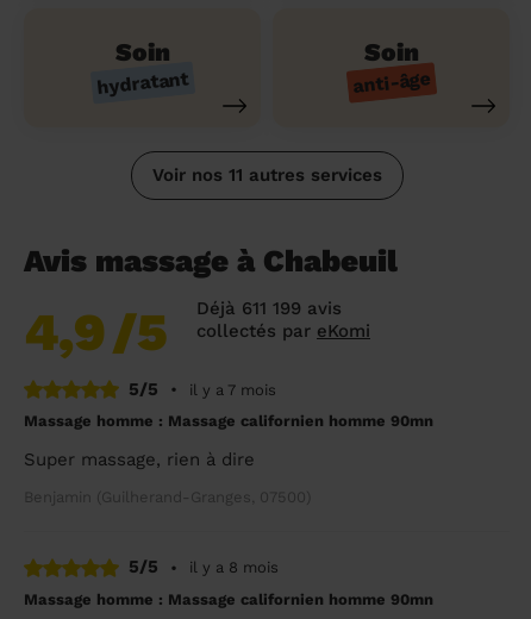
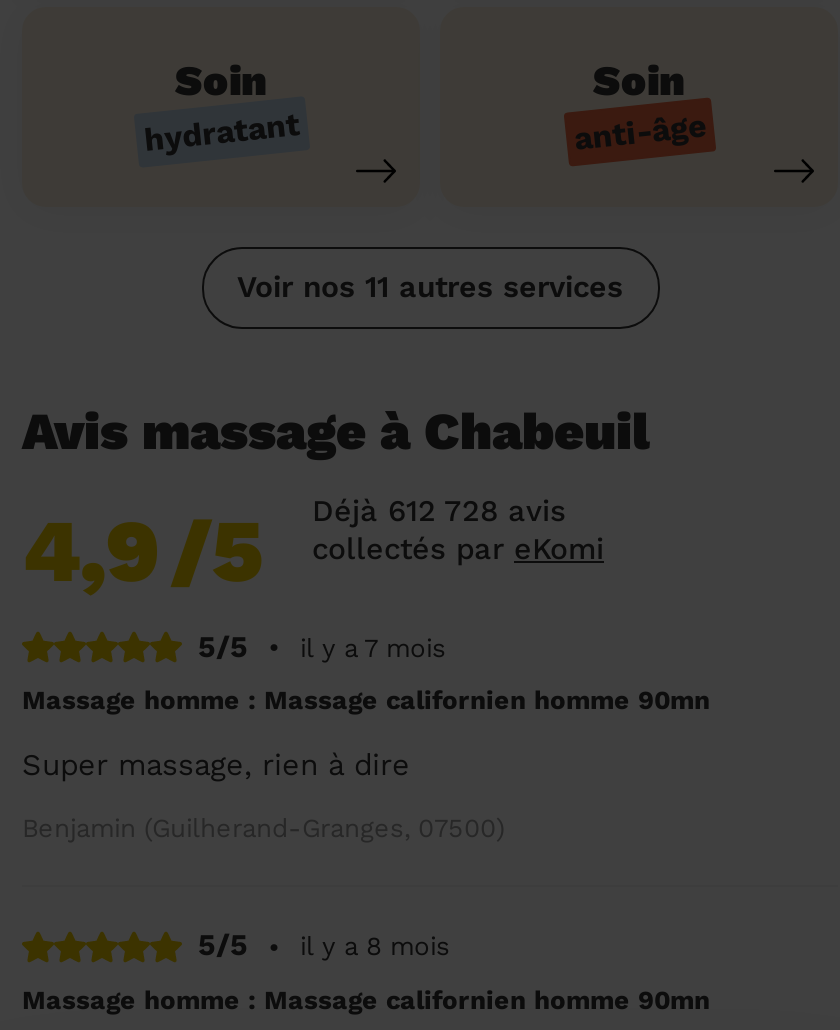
[196,297,342,319] Déjà 611 199 avis -> [312,492,566,528] Déjà 612 728 avis

